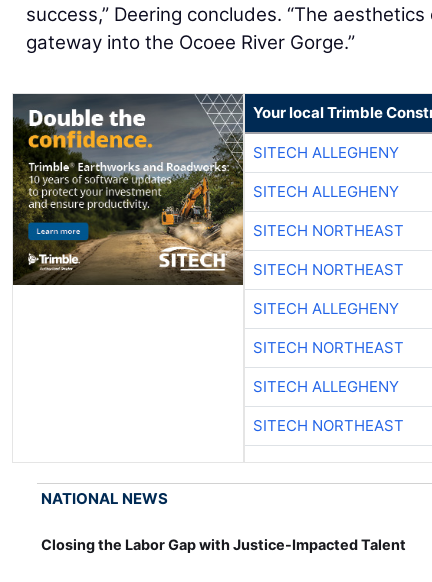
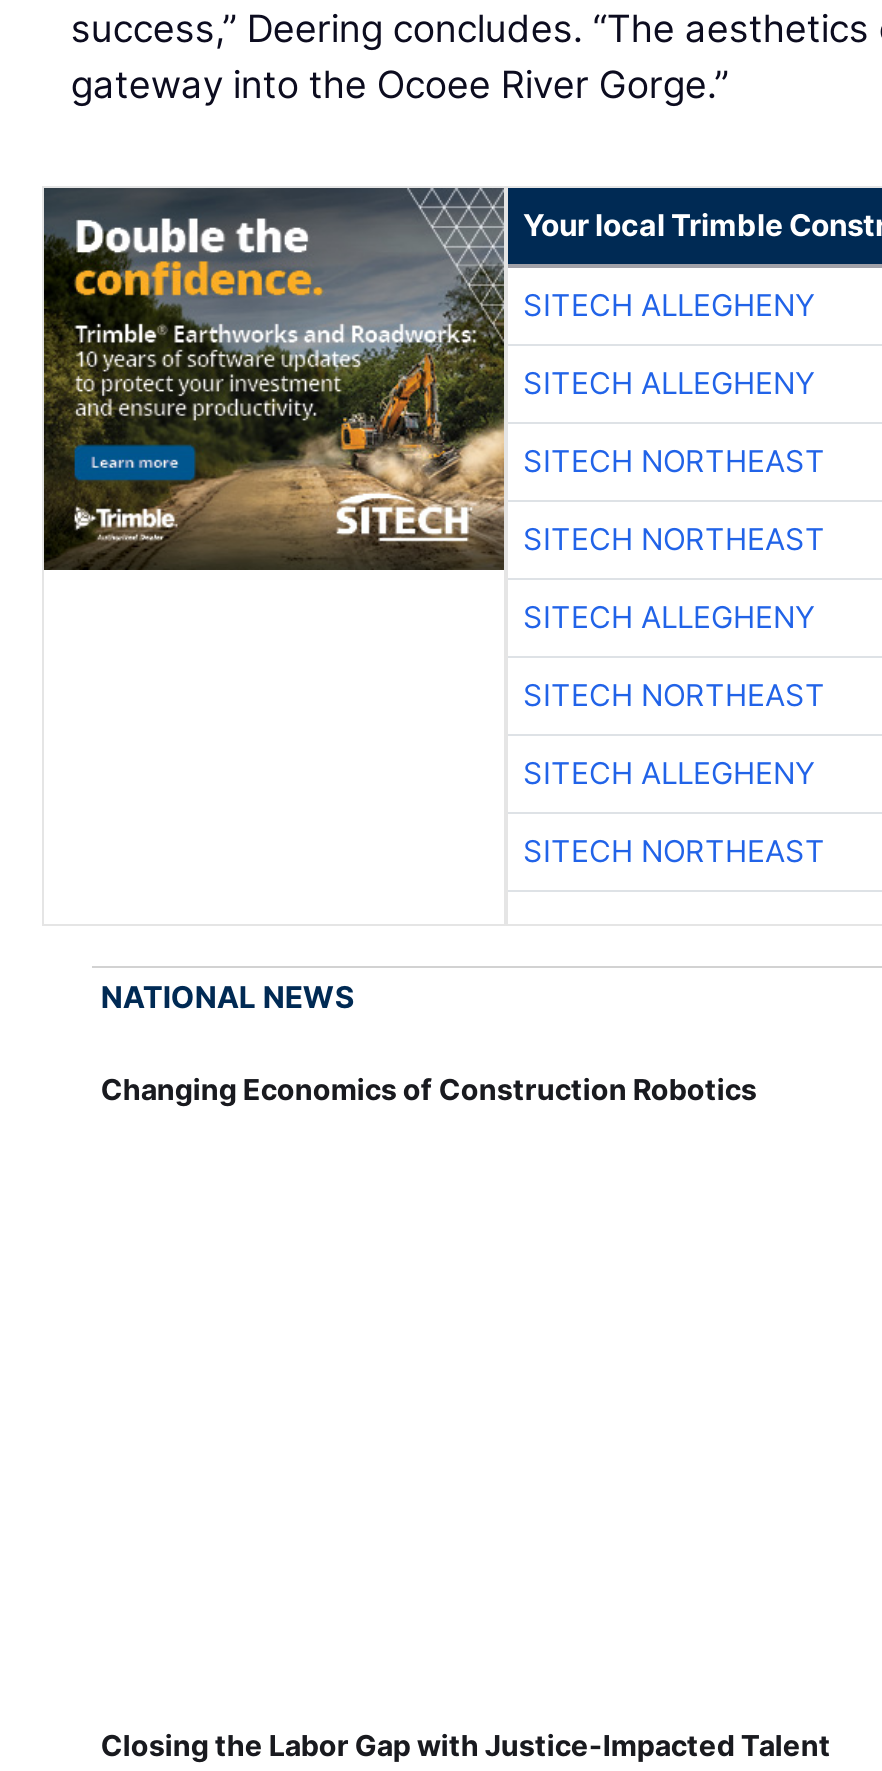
none -> [101,1072,757,1106] Changing Economics of Construction Robotics

